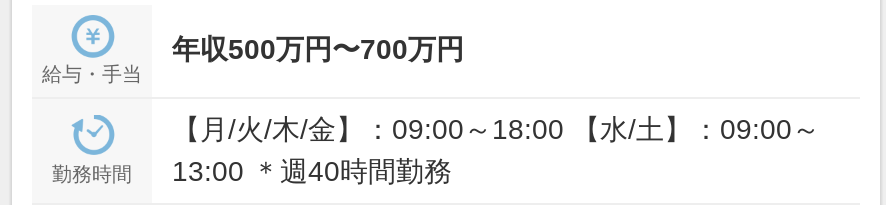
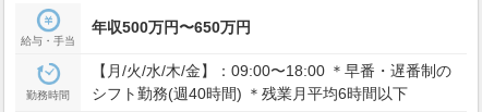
[172,33,464,65] 年収500万円〜700万円 -> [92,19,251,36] 年収500万円〜650万円
[172,113,820,187] 【月/火/木/金】：09:00～18:00 【水/土】：09:00～ | 13:00 ＊週40時間勤務 -> [92,62,451,102] 【月/火/水/木/金】：09:00〜18:00 ＊早番・遅番制の | シフト勤務(週40時間) ＊残業月平均6時間以下

